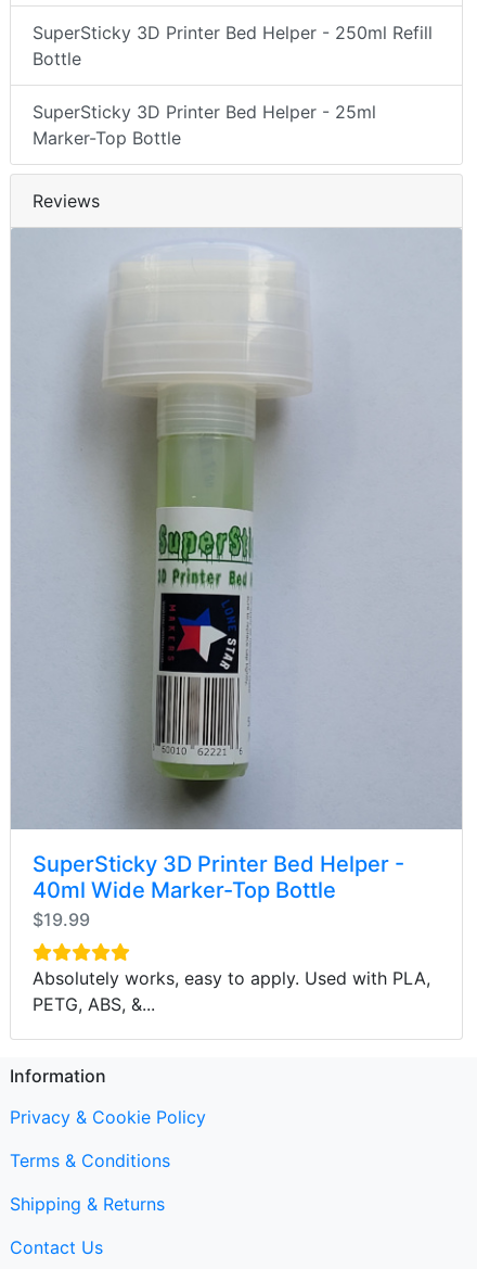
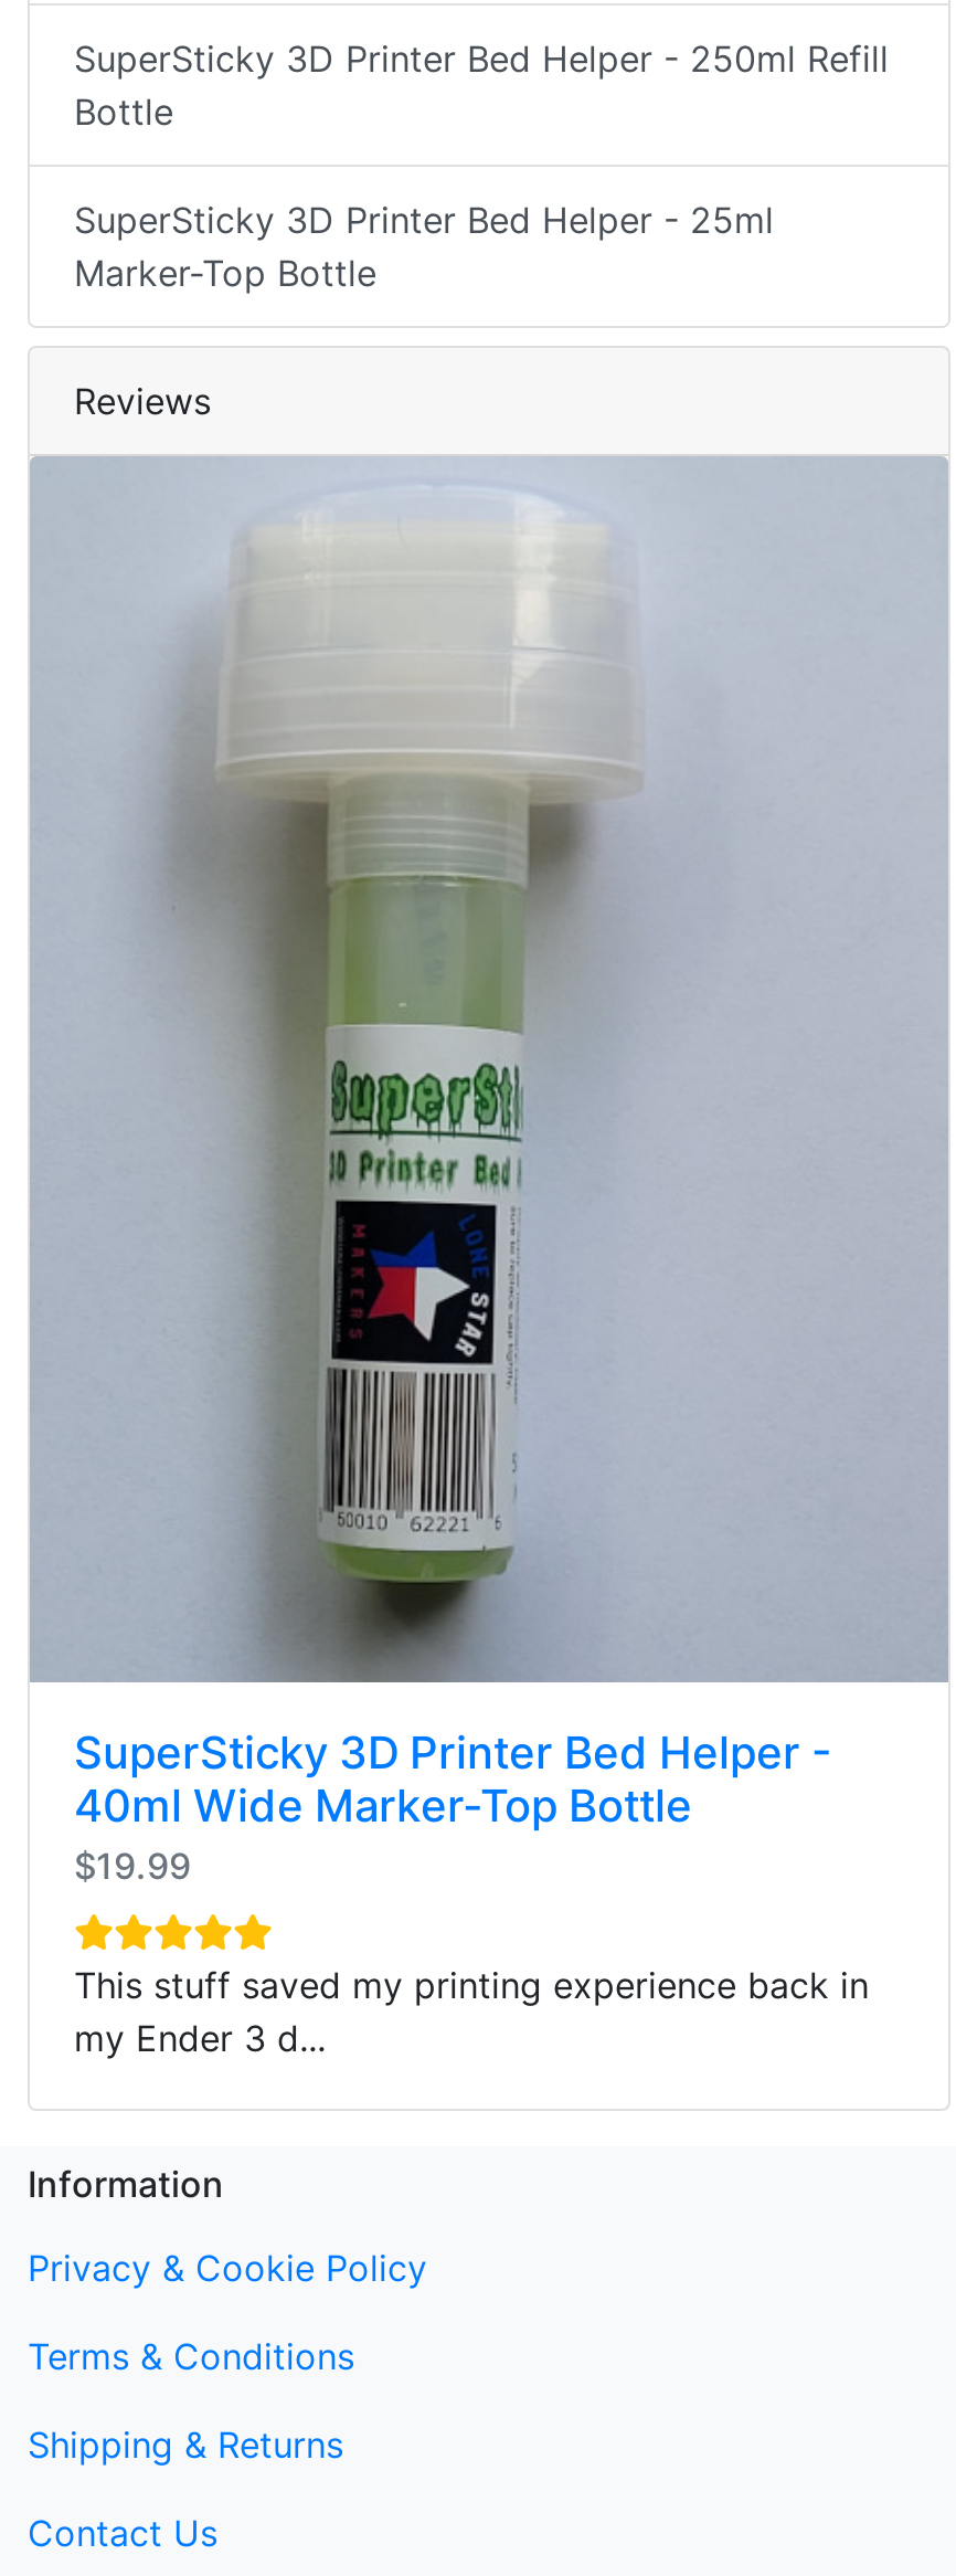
[33,968,430,1015] Absolutely works, easy to apply. Used with PLA, | PETG, ABS, &... -> [74,1962,869,2060] This stuff saved my printing experience back in | my Ender 3 d...

